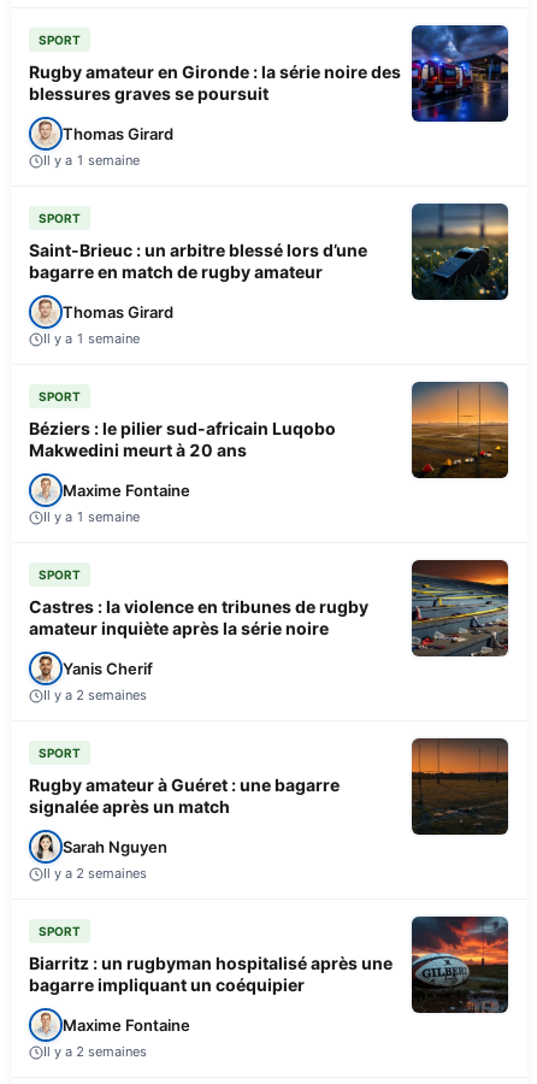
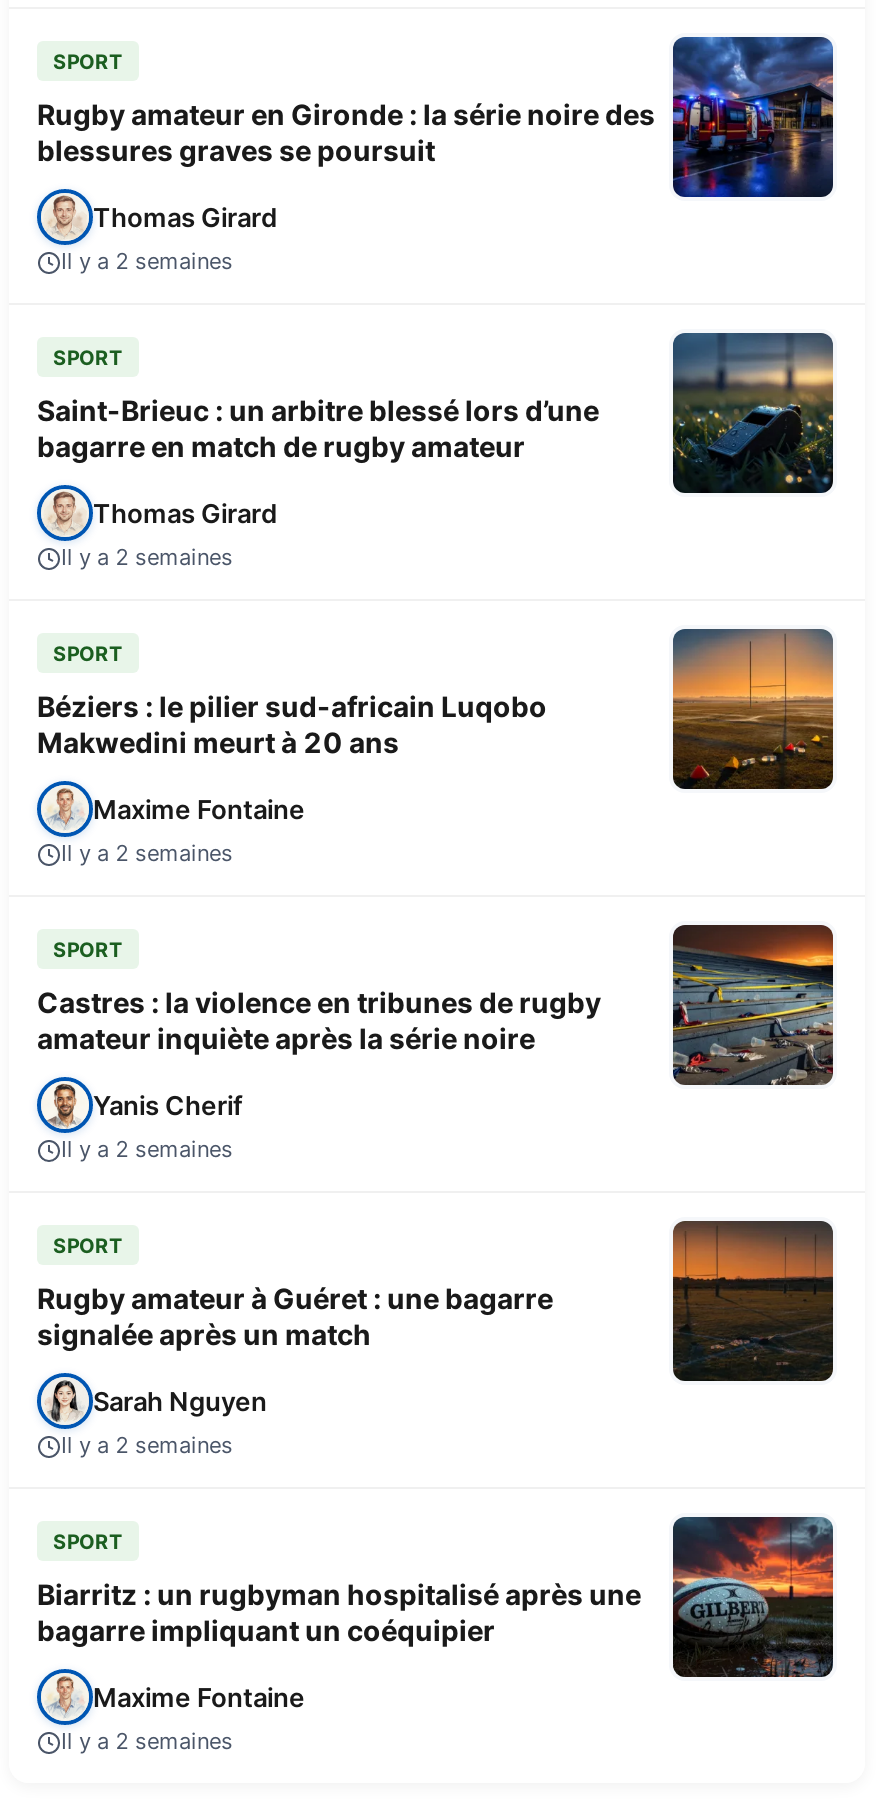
[43,152,140,169] Il y a 1 semaine -> [61,247,233,275] Il y a 2 semaines
[43,330,140,347] Il y a 1 semaine -> [61,543,233,571] Il y a 2 semaines
[43,509,140,525] Il y a 1 semaine -> [61,839,233,867] Il y a 2 semaines

